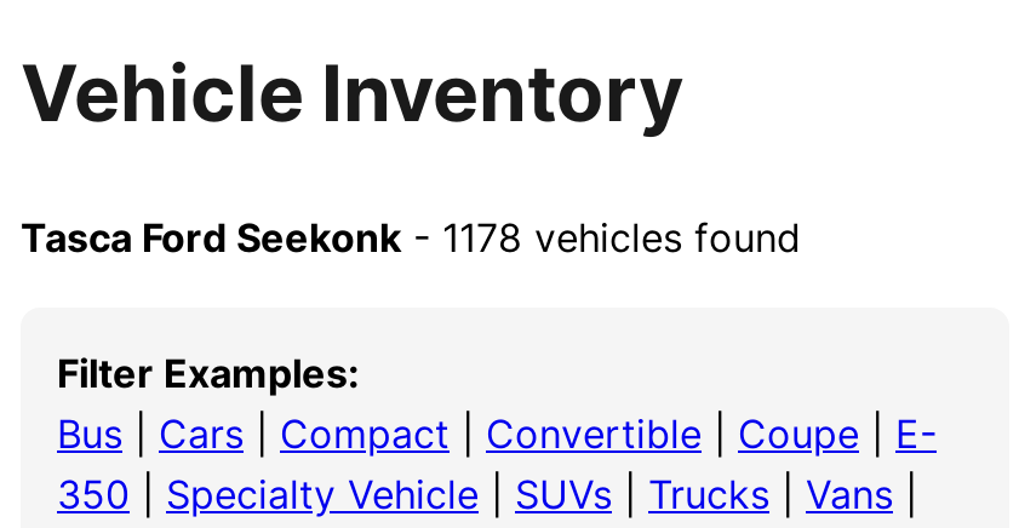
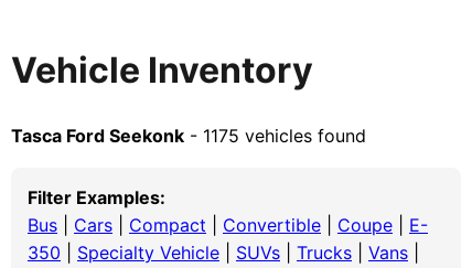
[21,213,801,261] Tasca Ford Seekonk - 1178 vehicles found -> [11,125,366,147] Tasca Ford Seekonk - 1175 vehicles found

